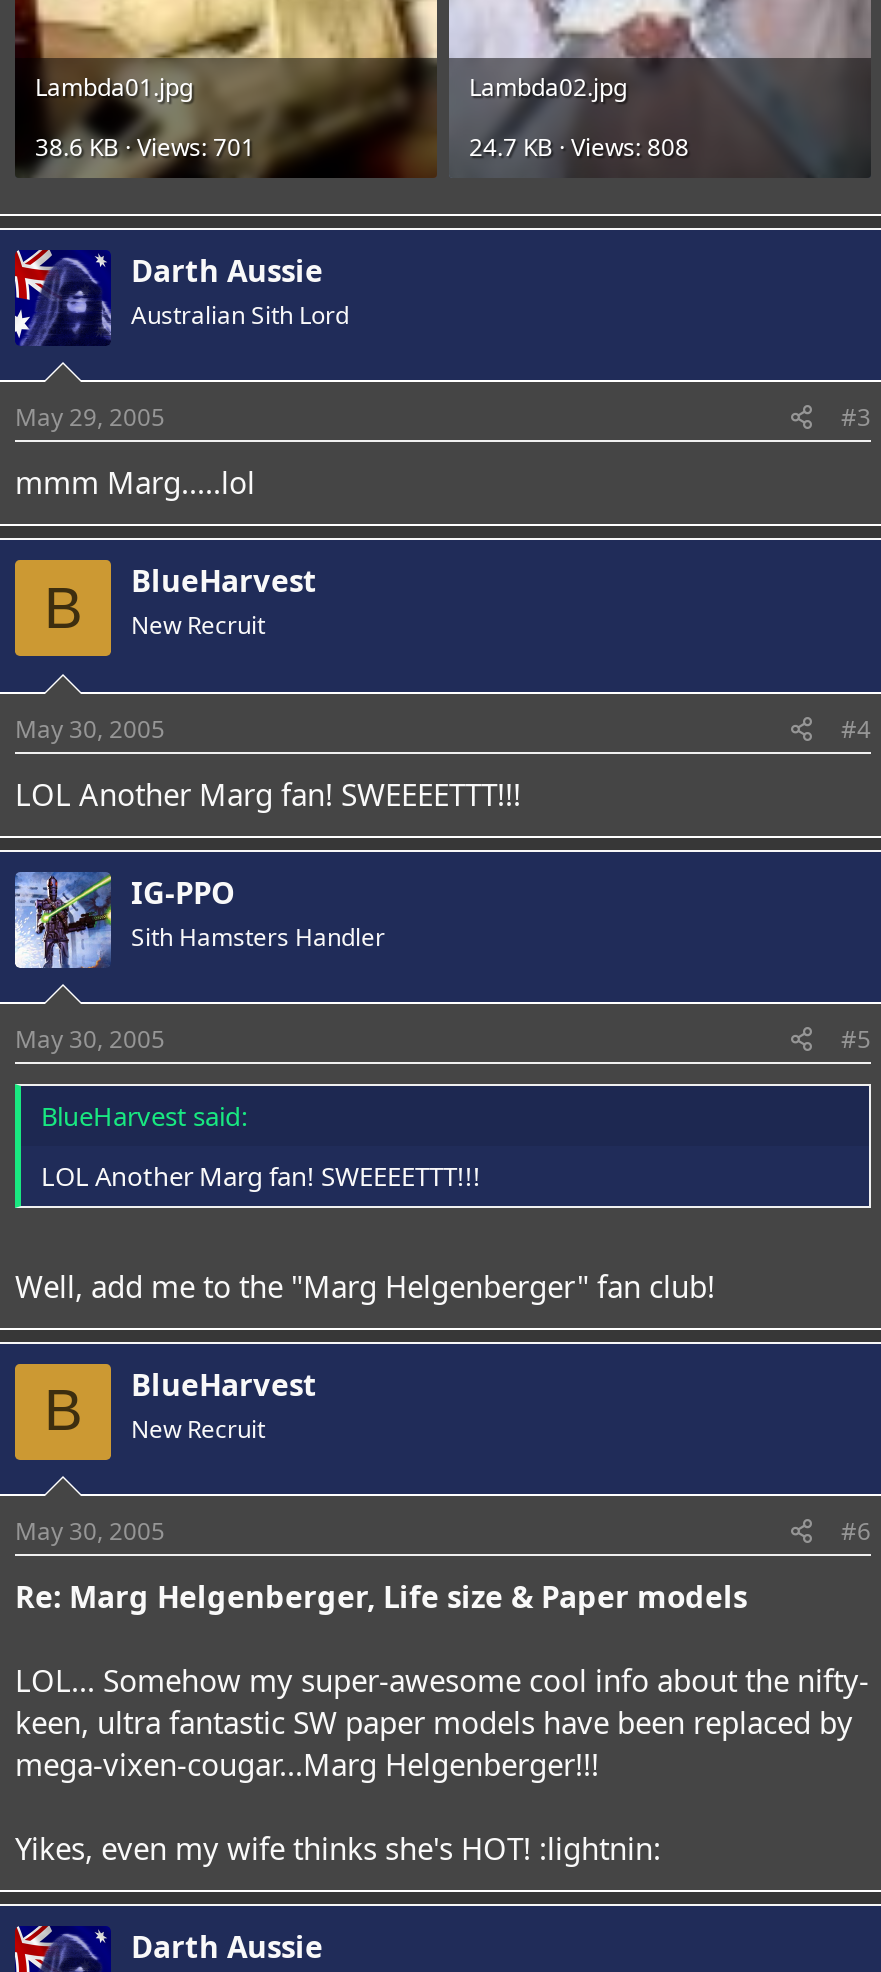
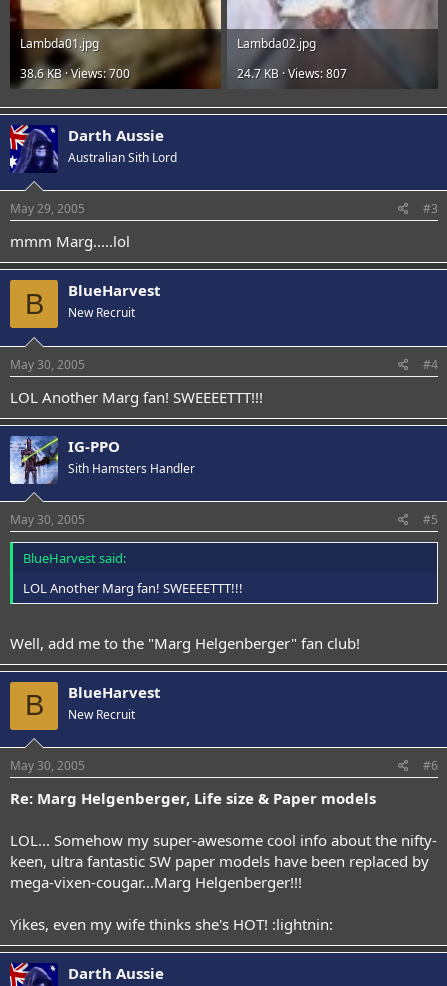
[35,130,255,164] 38.6 KB · Views: 701 -> [20,65,130,82] 38.6 KB · Views: 700
[469,130,689,164] 24.7 KB · Views: 808 -> [237,65,347,82] 24.7 KB · Views: 807

